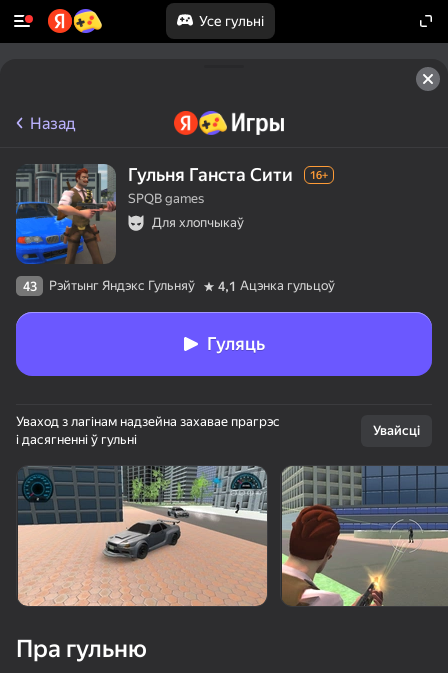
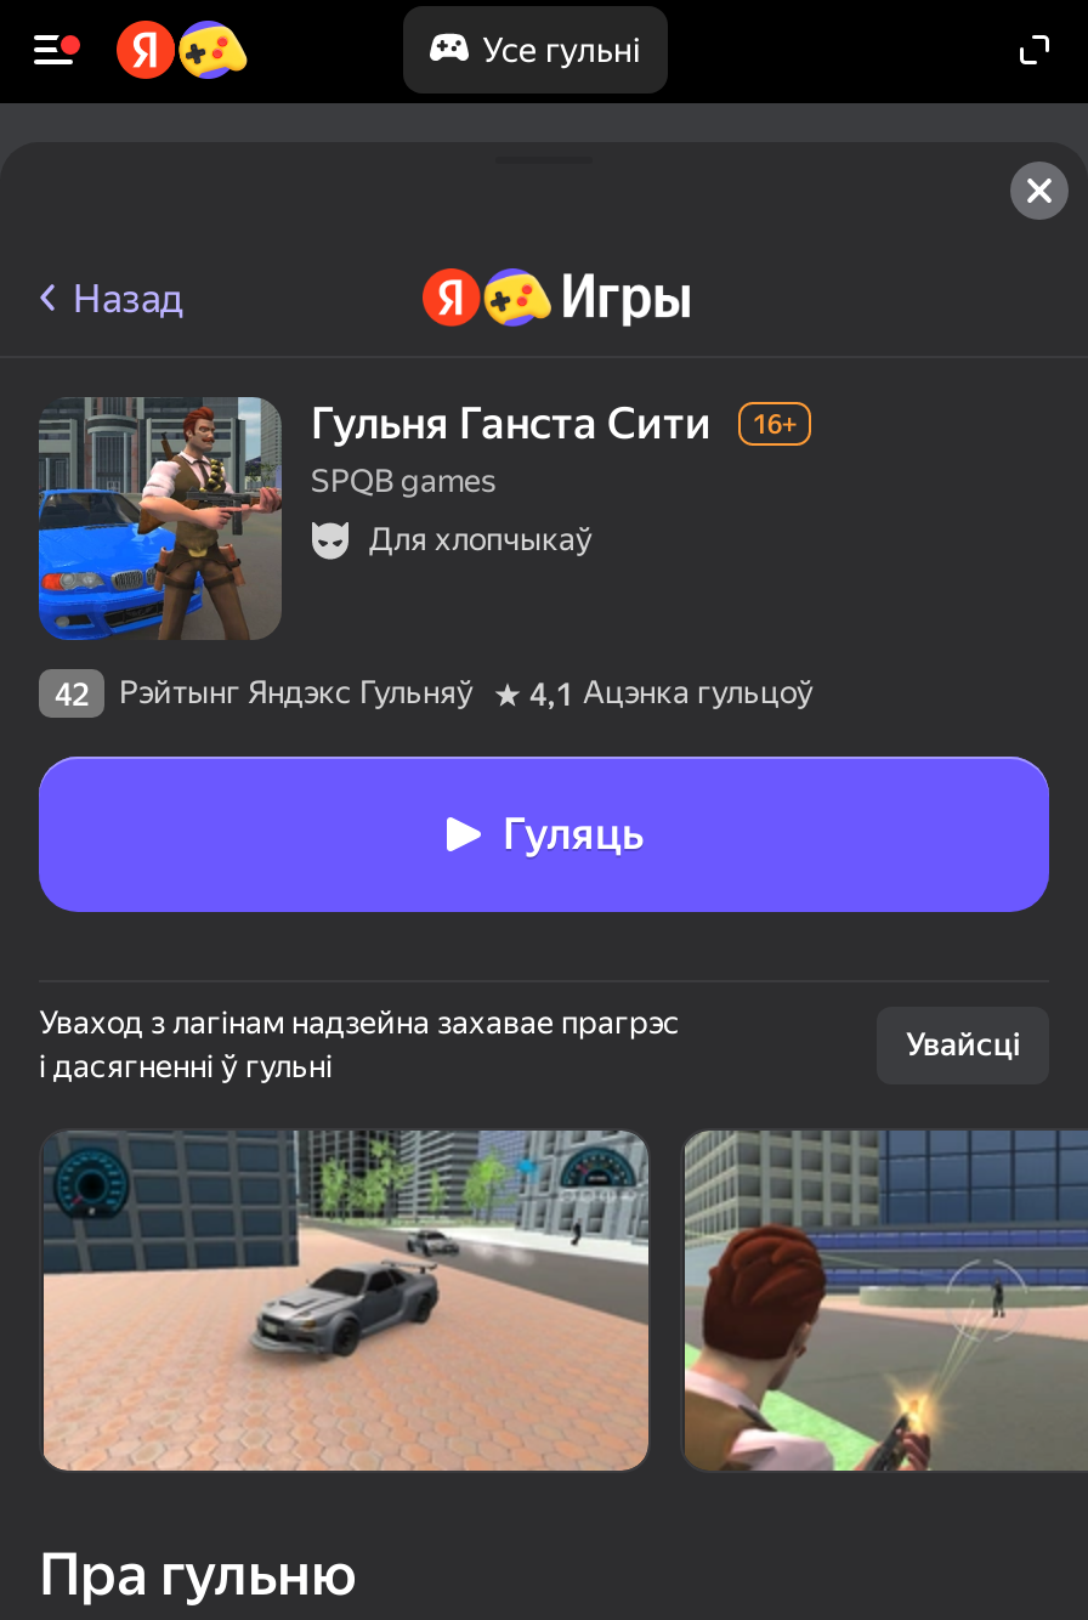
[22,278,335,293] 43 Рэйтынг Яндэкс Гульняў 4,1 Ацэнка гульцоў -> [55,674,814,712] 42 Рэйтынг Яндэкс Гульняў 4,1 Ацэнка гульцоў

